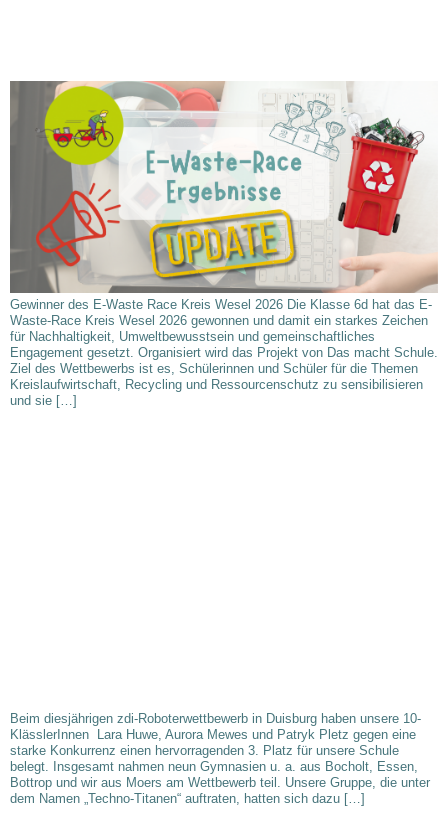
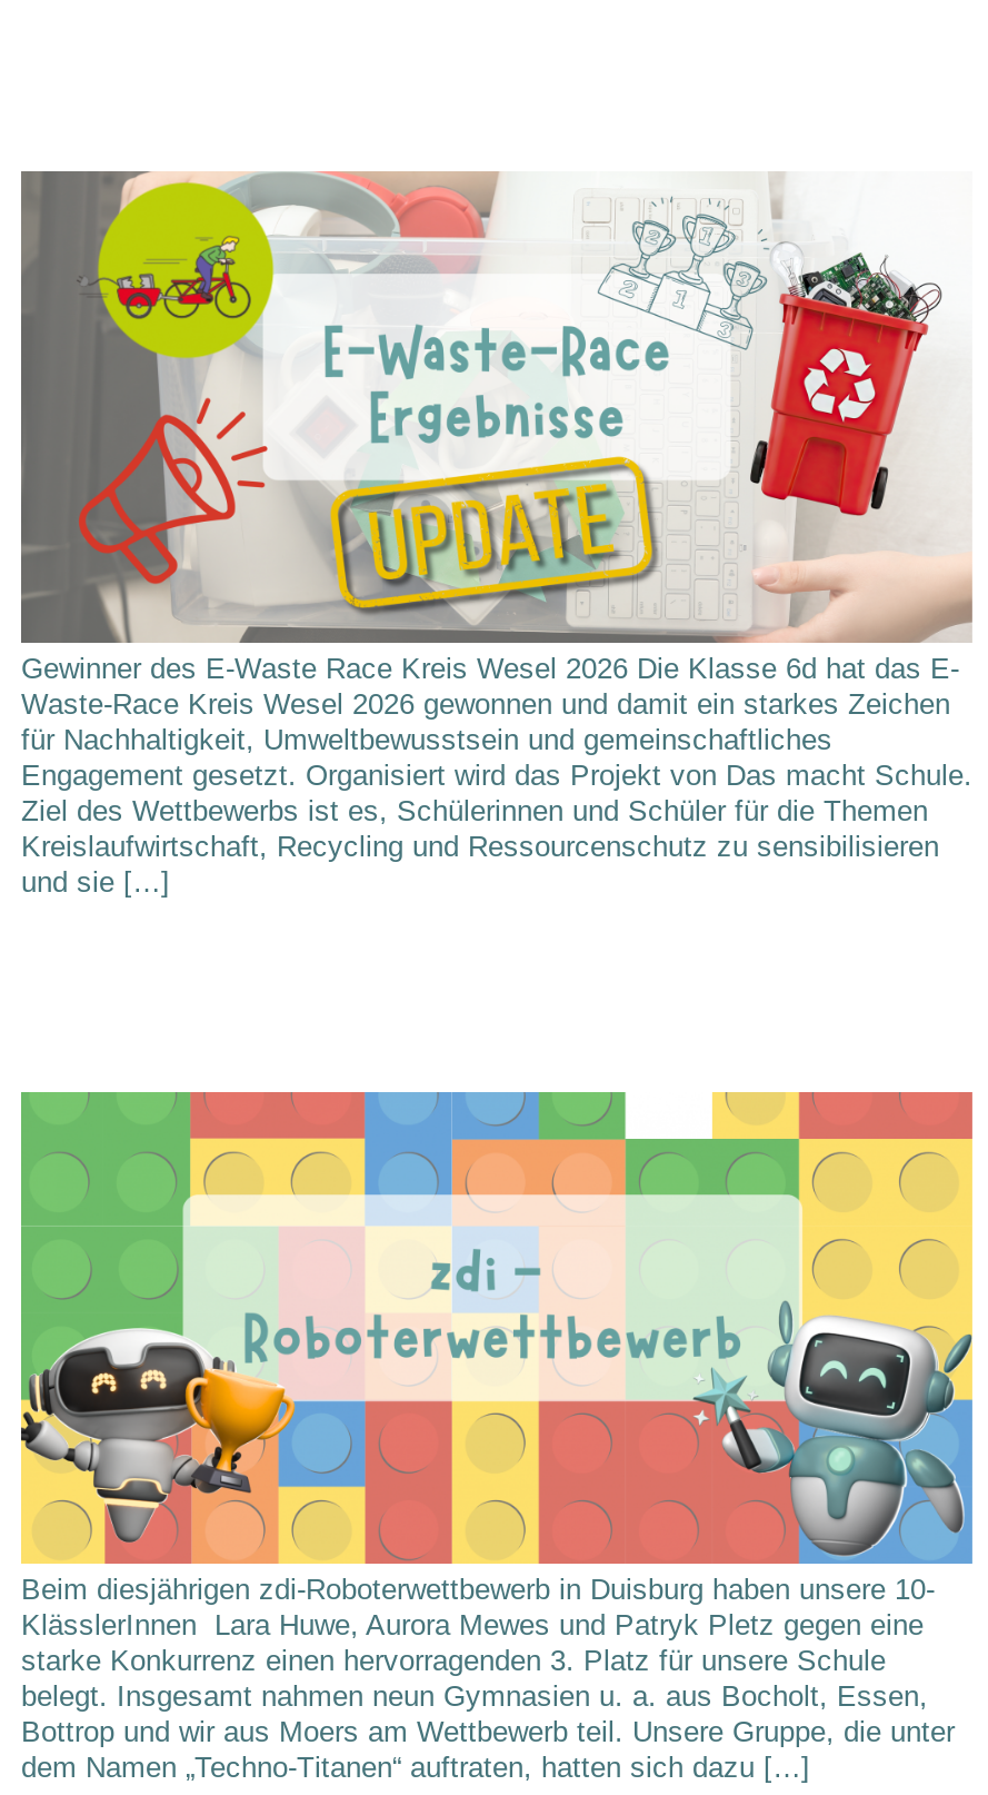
none -> [19,1090,975,1566] [image]

